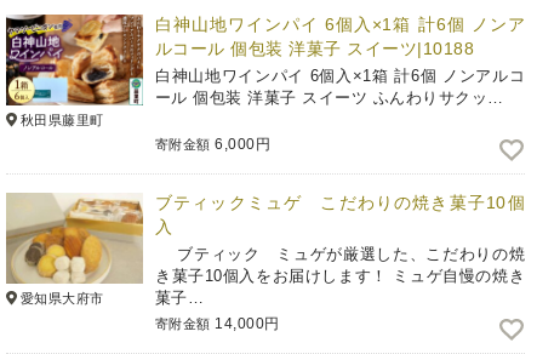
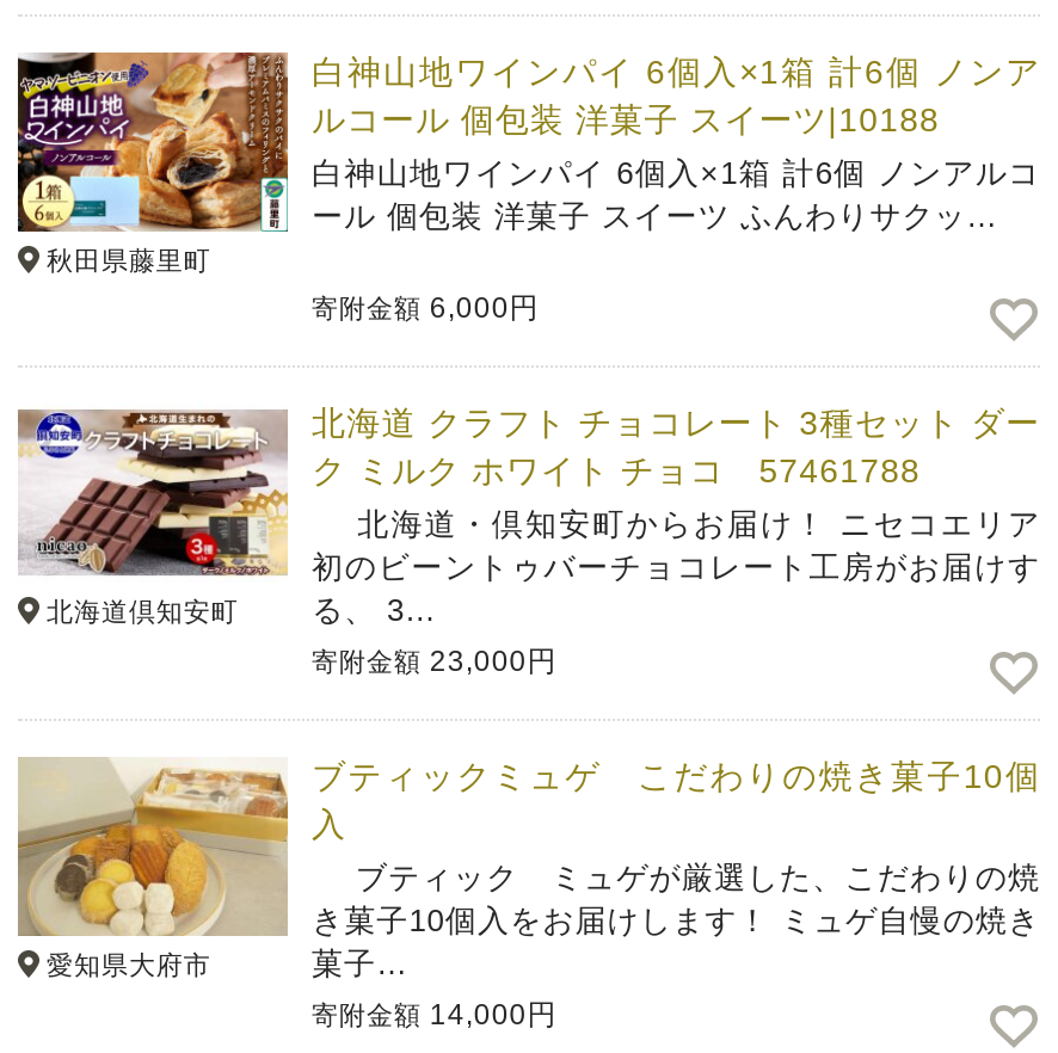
none -> [18,406,278,626] [image] | 北海道倶知安町
none -> [312,404,1040,679] 北海道 クラフト チョコレート 3種セット ダー | ク ミルク ホワイト チョコ 57461788 | 北海道・倶知安町からお届け！ ニセコエリア | 初のビーントゥバーチョコレート工房がお届けす | る、 3… | 寄附金額23,000円

